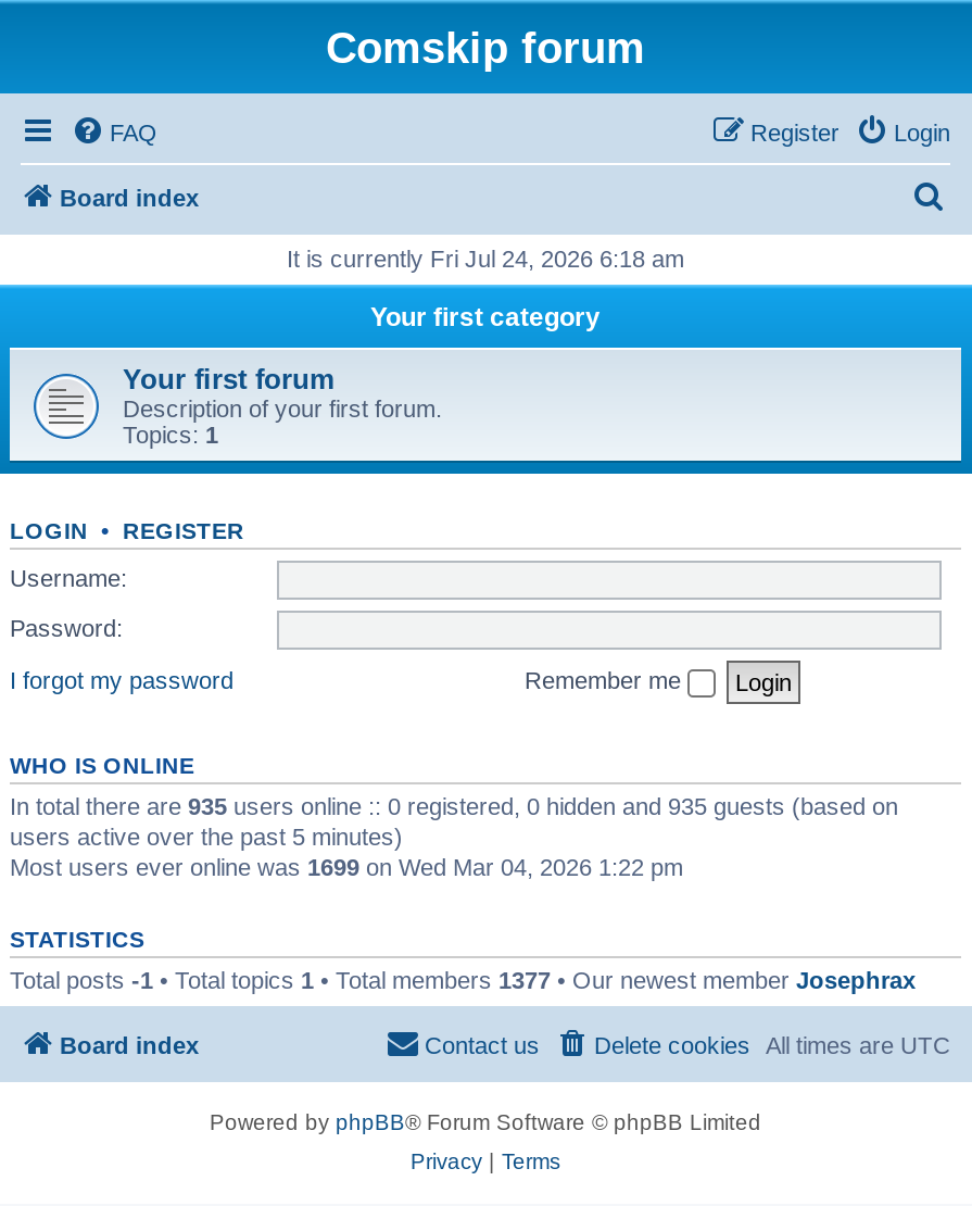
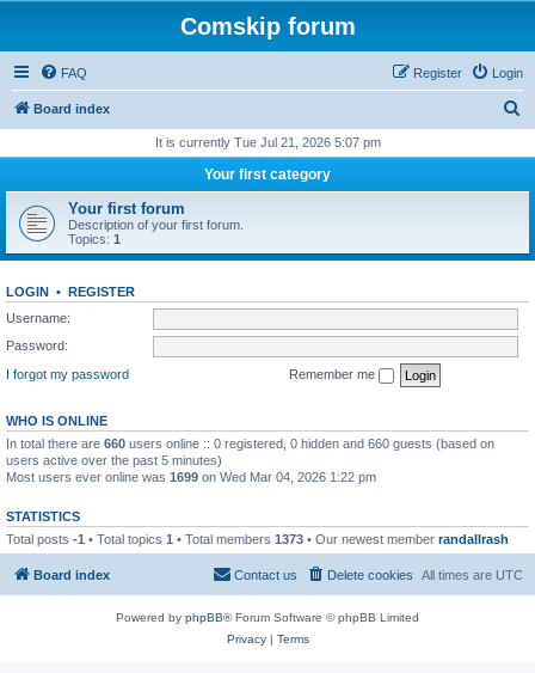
[287,246,684,272] It is currently Fri Jul 24, 2026 6:18 am -> [155,135,380,149] It is currently Tue Jul 21, 2026 5:07 pm
[10,792,898,818] In total there are 935 users online :: 0 registered, 0 hidden and 935 guests (based on -> [6,436,494,450] In total there are 660 users online :: 0 registered, 0 hidden and 660 guests (based on
[10,966,916,992] Total posts -1 • Total topics 1 • Total members 1377 • Our newest member Josephrax -> [6,531,509,546] Total posts -1 • Total topics 1 • Total members 1373 • Our newest member randallrash

